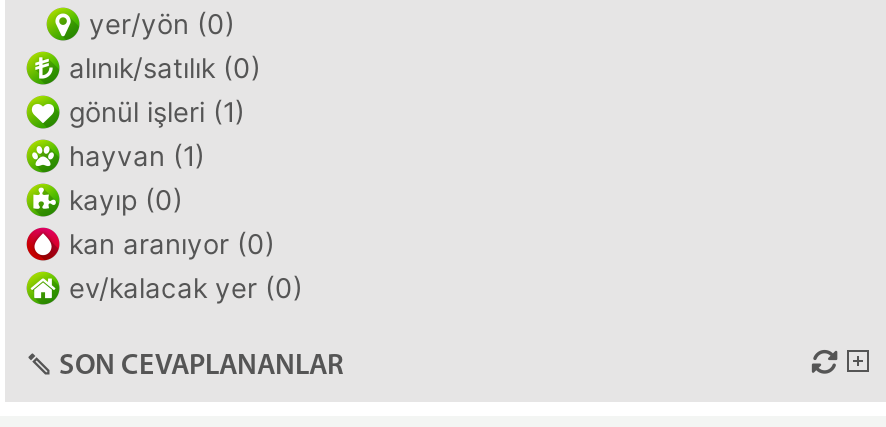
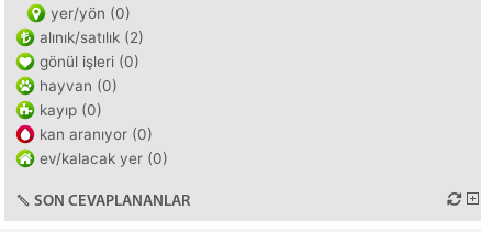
[69,52,261,84] alınık/satılık (0) -> [40,29,144,46] alınık/satılık (2)
[69,96,245,128] gönül işleri (1) -> [40,53,139,70] gönül işleri (0)
[69,140,205,172] hayvan (1) -> [40,77,118,95] hayvan (0)

